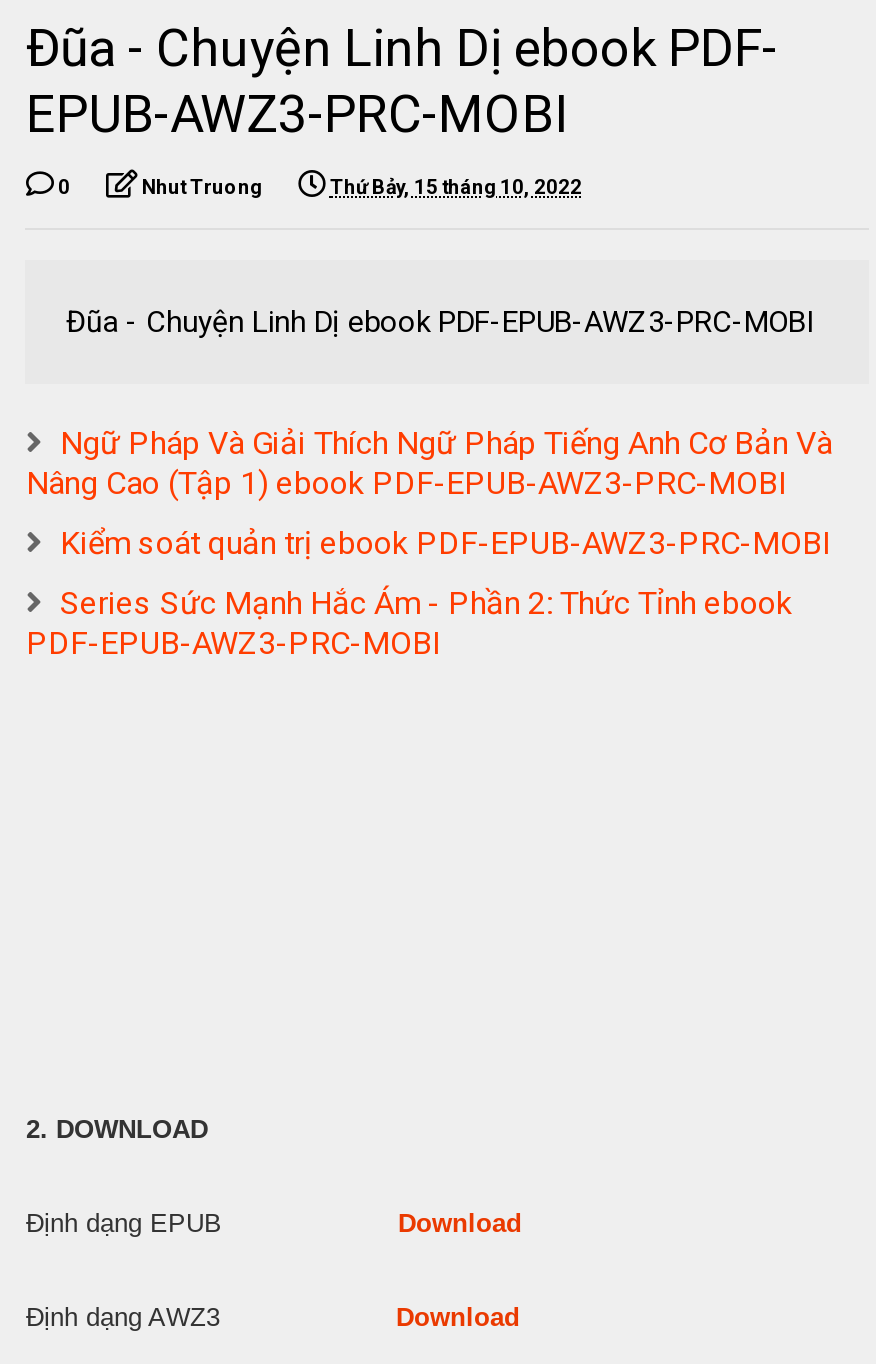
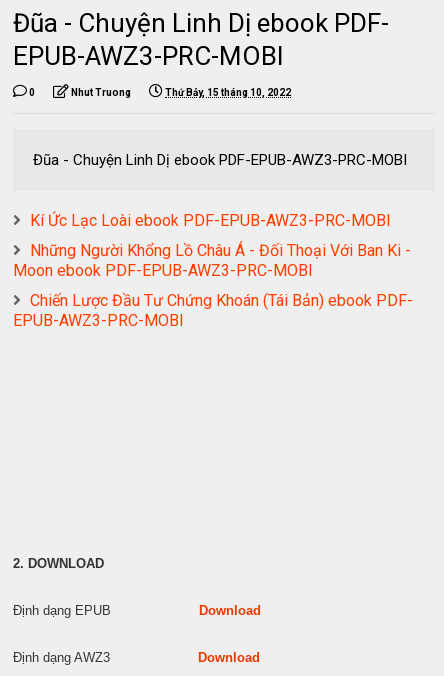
[26,424,832,502] Ngữ Pháp Và Giải Thích Ngữ Pháp Tiếng Anh Cơ Bản Và | Nâng Cao (Tập 1) ebook PDF-EPUB-AWZ3-PRC-MOBI -> [30,211,391,230] Kí Ức Lạc Loài ebook PDF-EPUB-AWZ3-PRC-MOBI
[60,524,832,562] Kiểm soát quản trị ebook PDF-EPUB-AWZ3-PRC-MOBI -> [13,241,411,280] Những Người Khổng Lồ Châu Á - Đối Thoại Với Ban Ki - | Moon ebook PDF-EPUB-AWZ3-PRC-MOBI
[26,584,792,662] Series Sức Mạnh Hắc Ám - Phần 2: Thức Tỉnh ebook | PDF-EPUB-AWZ3-PRC-MOBI -> [13,291,413,330] Chiến Lược Đầu Tư Chứng Khoán (Tái Bản) ebook PDF- | EPUB-AWZ3-PRC-MOBI

